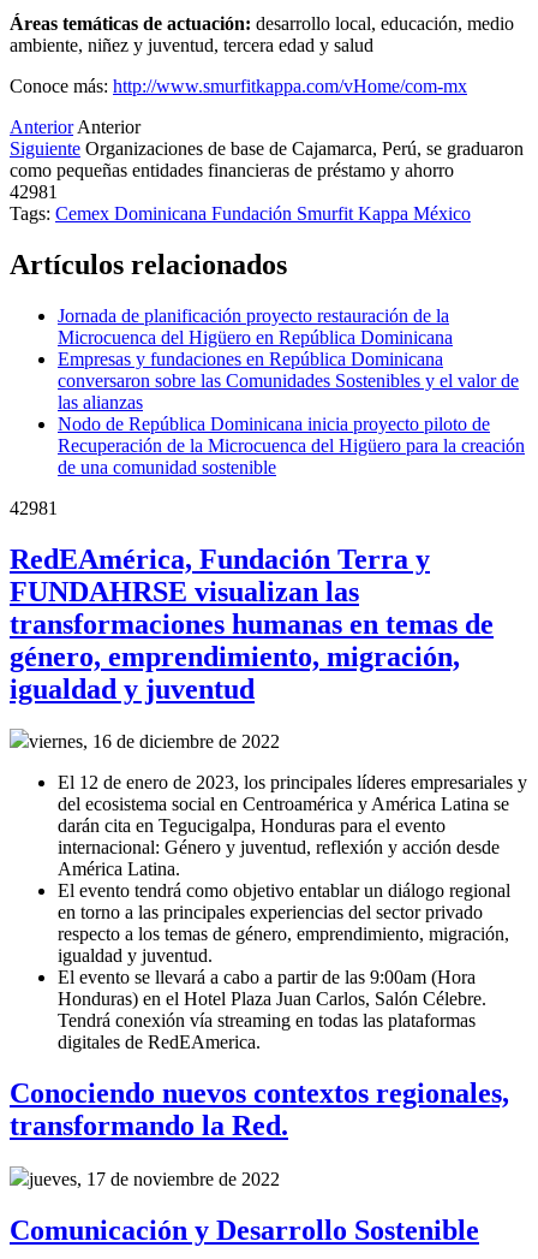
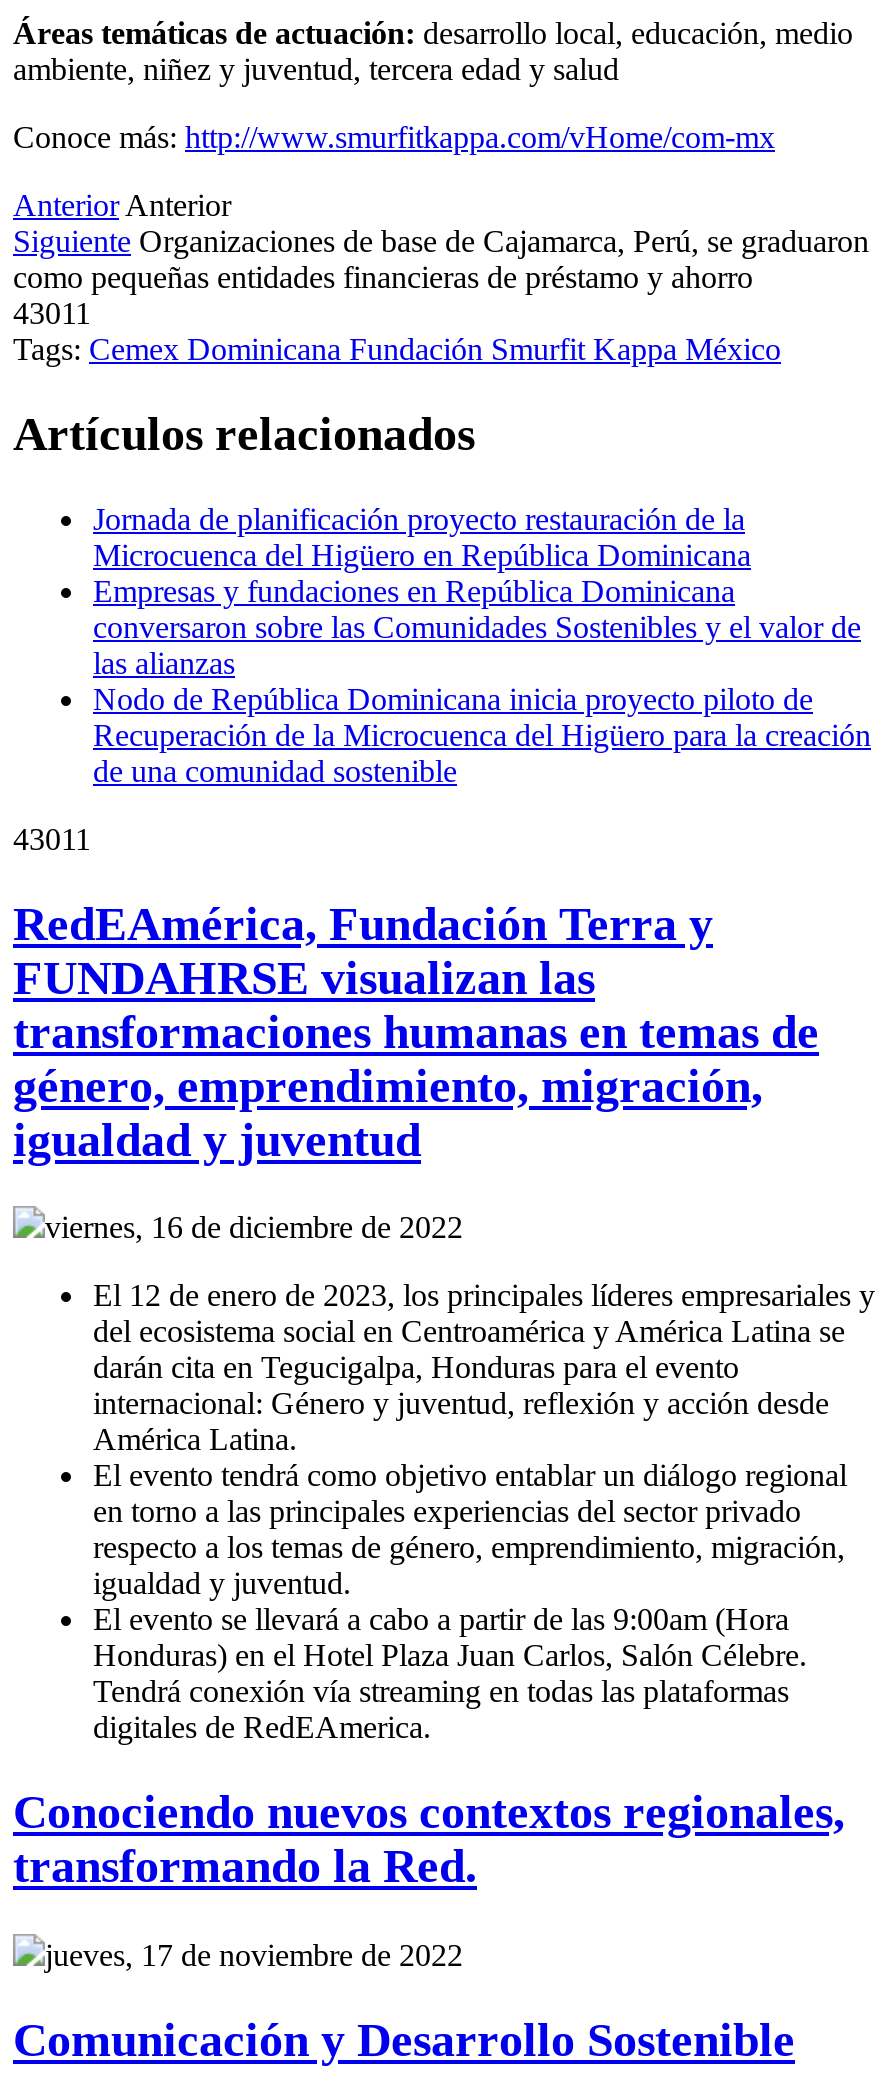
[10,181,58,202] 42981 -> [13,296,91,330] 43011
[10,497,58,518] 42981 -> [13,821,91,855] 43011

